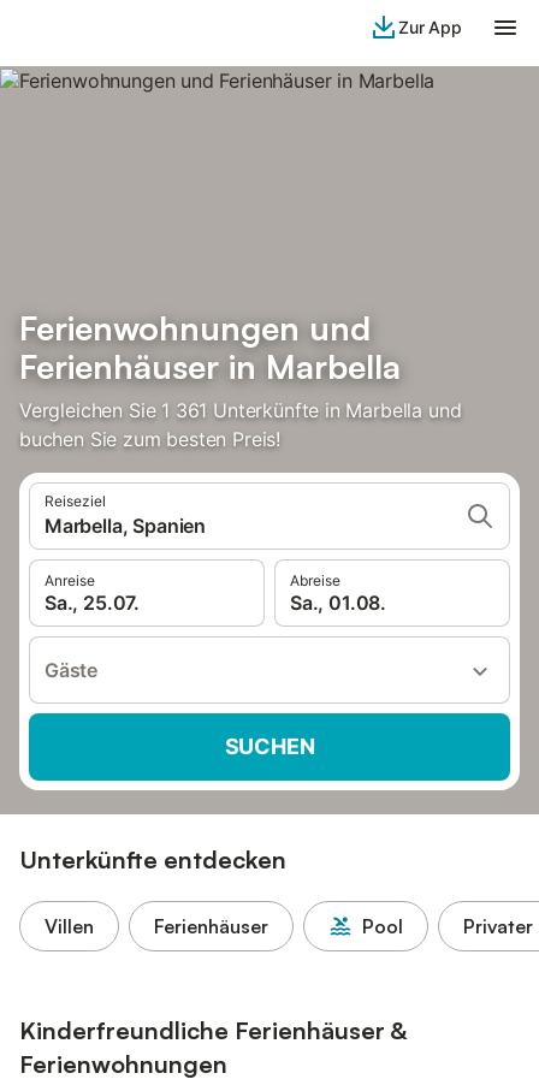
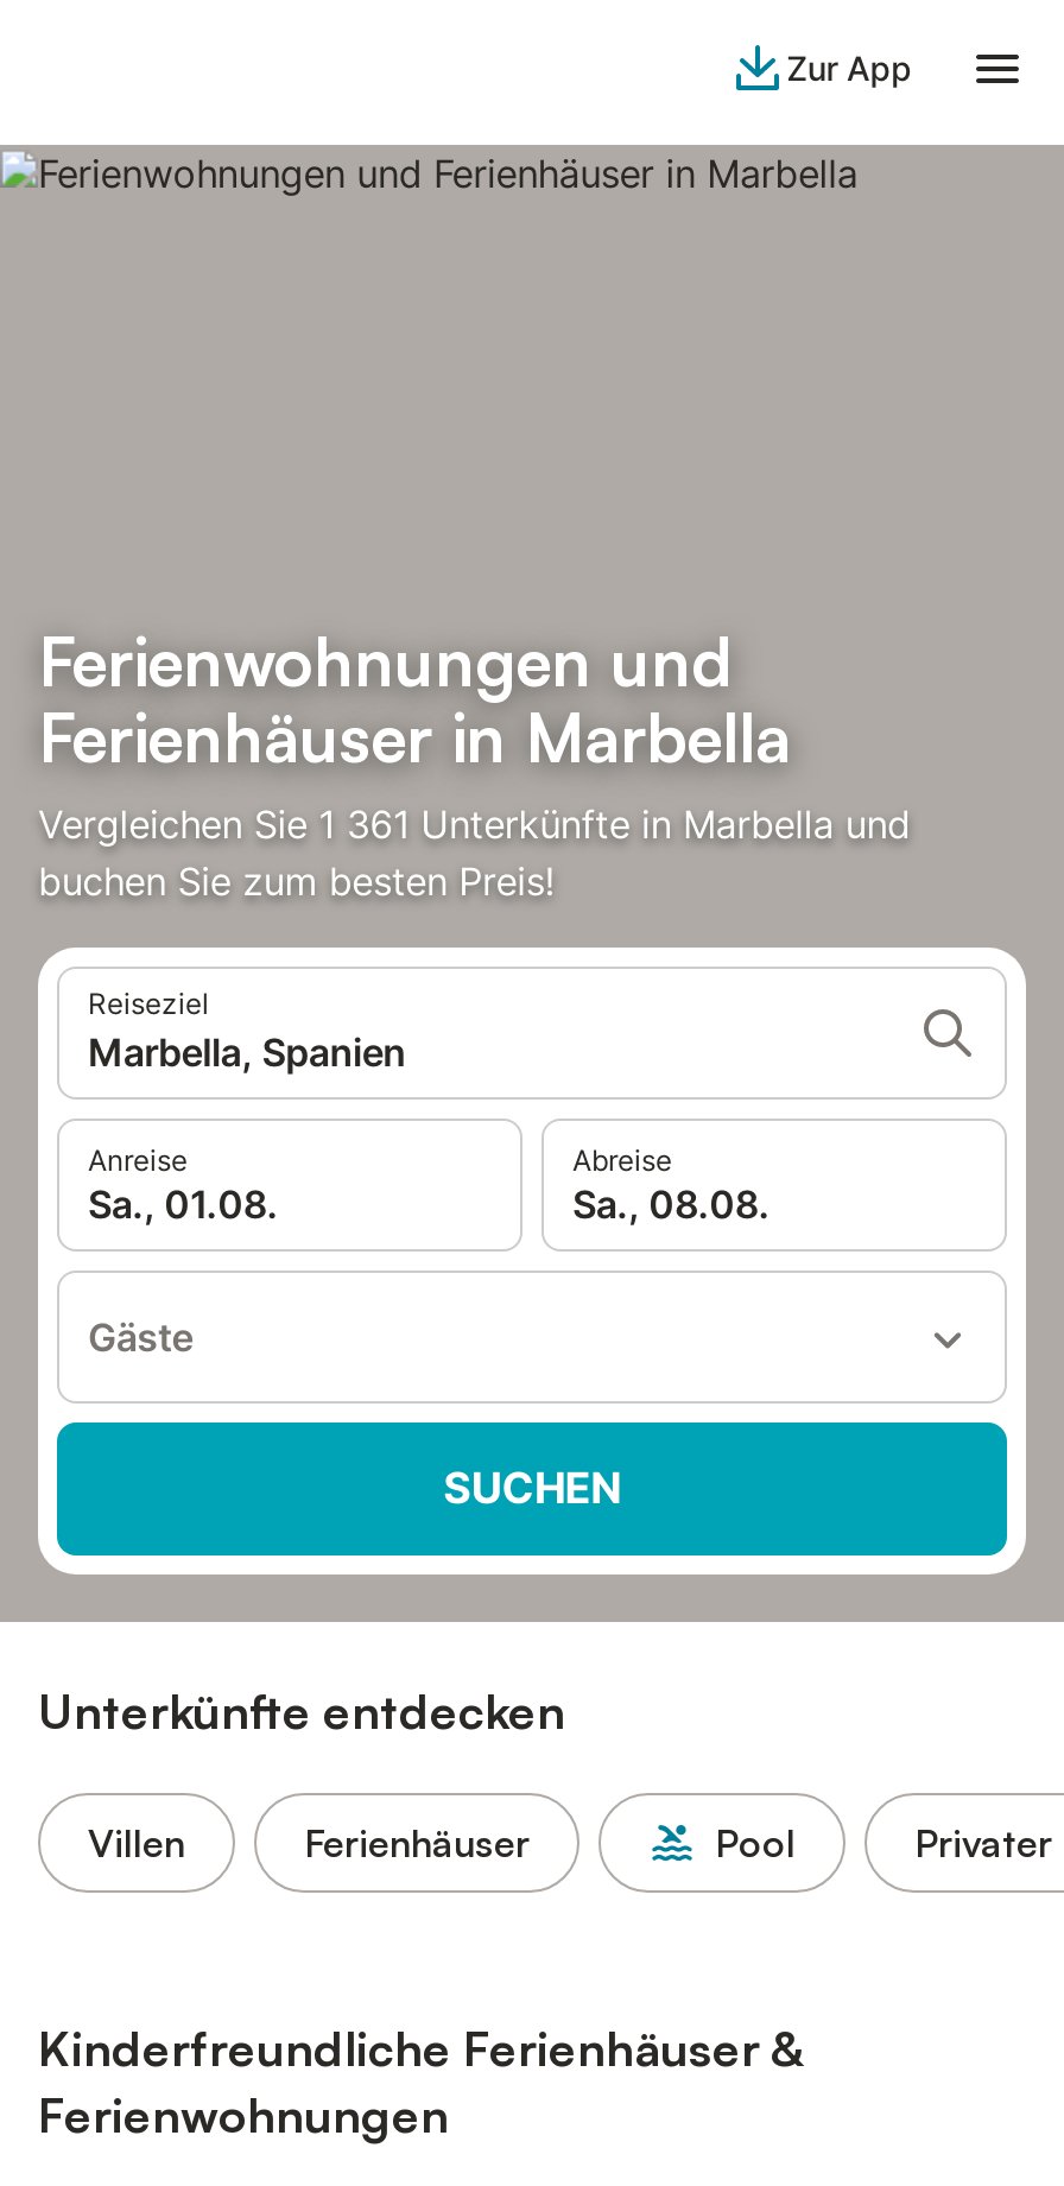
[45,591,140,615] Sa., 25.07. -> [88,1180,278,1228] Sa., 01.08.
[290,591,386,615] Sa., 01.08. -> [572,1180,770,1228] Sa., 08.08.

